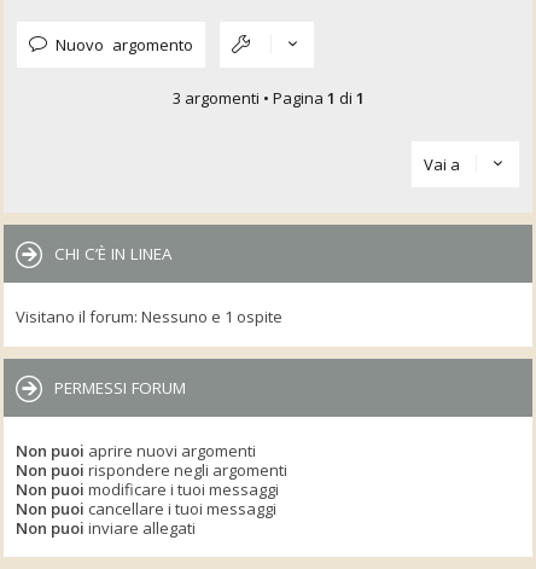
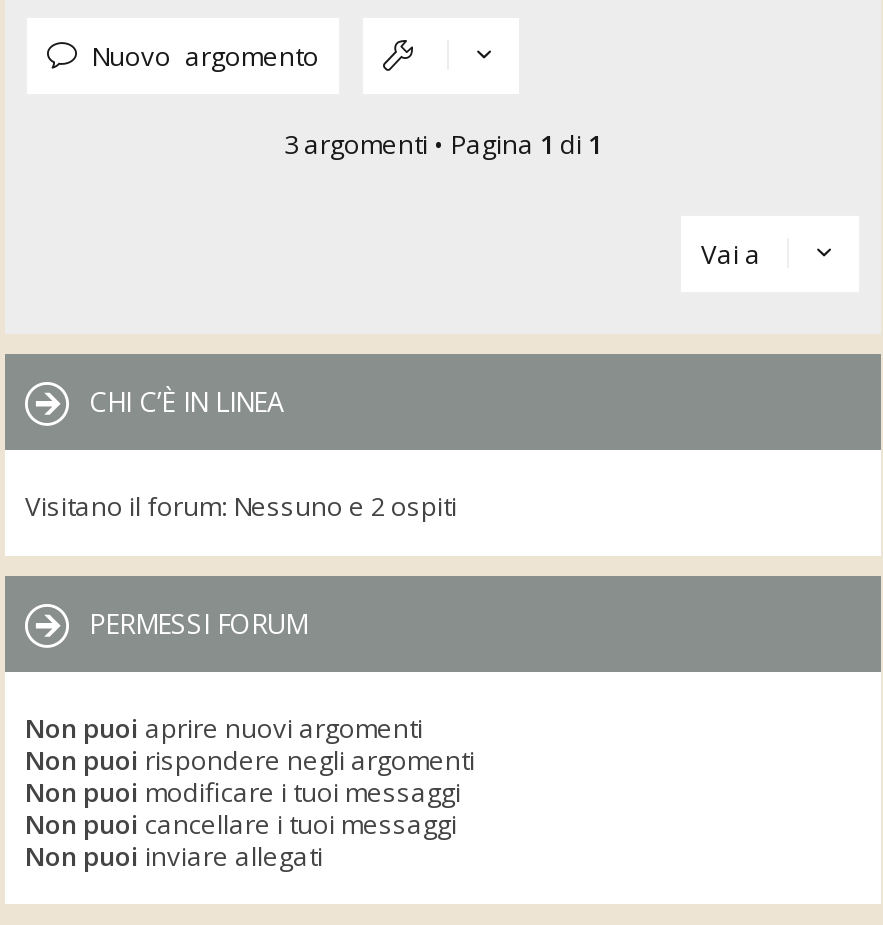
[16,306,282,327] Visitano il forum: Nessuno e 1 ospite -> [25,488,457,524] Visitano il forum: Nessuno e 2 ospiti

